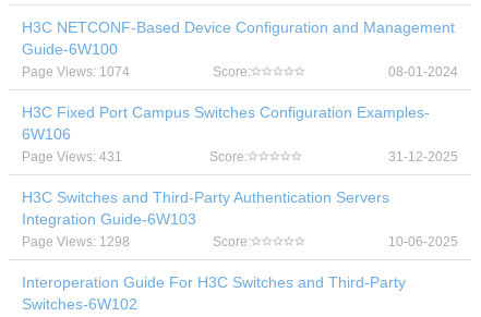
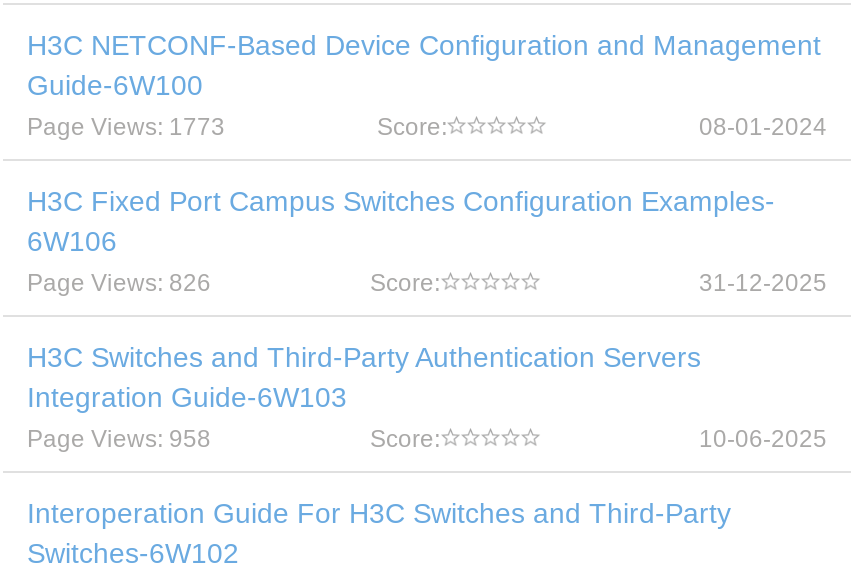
[22,64,130,80] Page Views: 1074 -> [27,113,225,141] Page Views: 1773
[22,149,122,164] Page Views: 431 -> [27,269,211,297] Page Views: 826
[22,234,130,249] Page Views: 1298 -> [27,425,211,453] Page Views: 958

